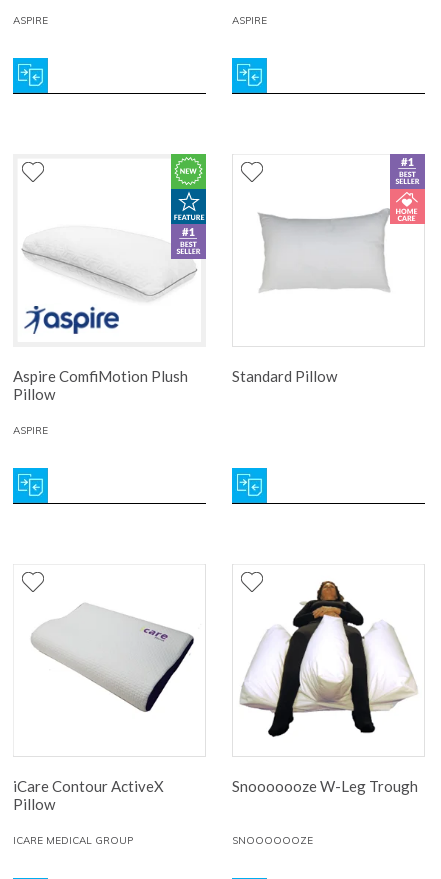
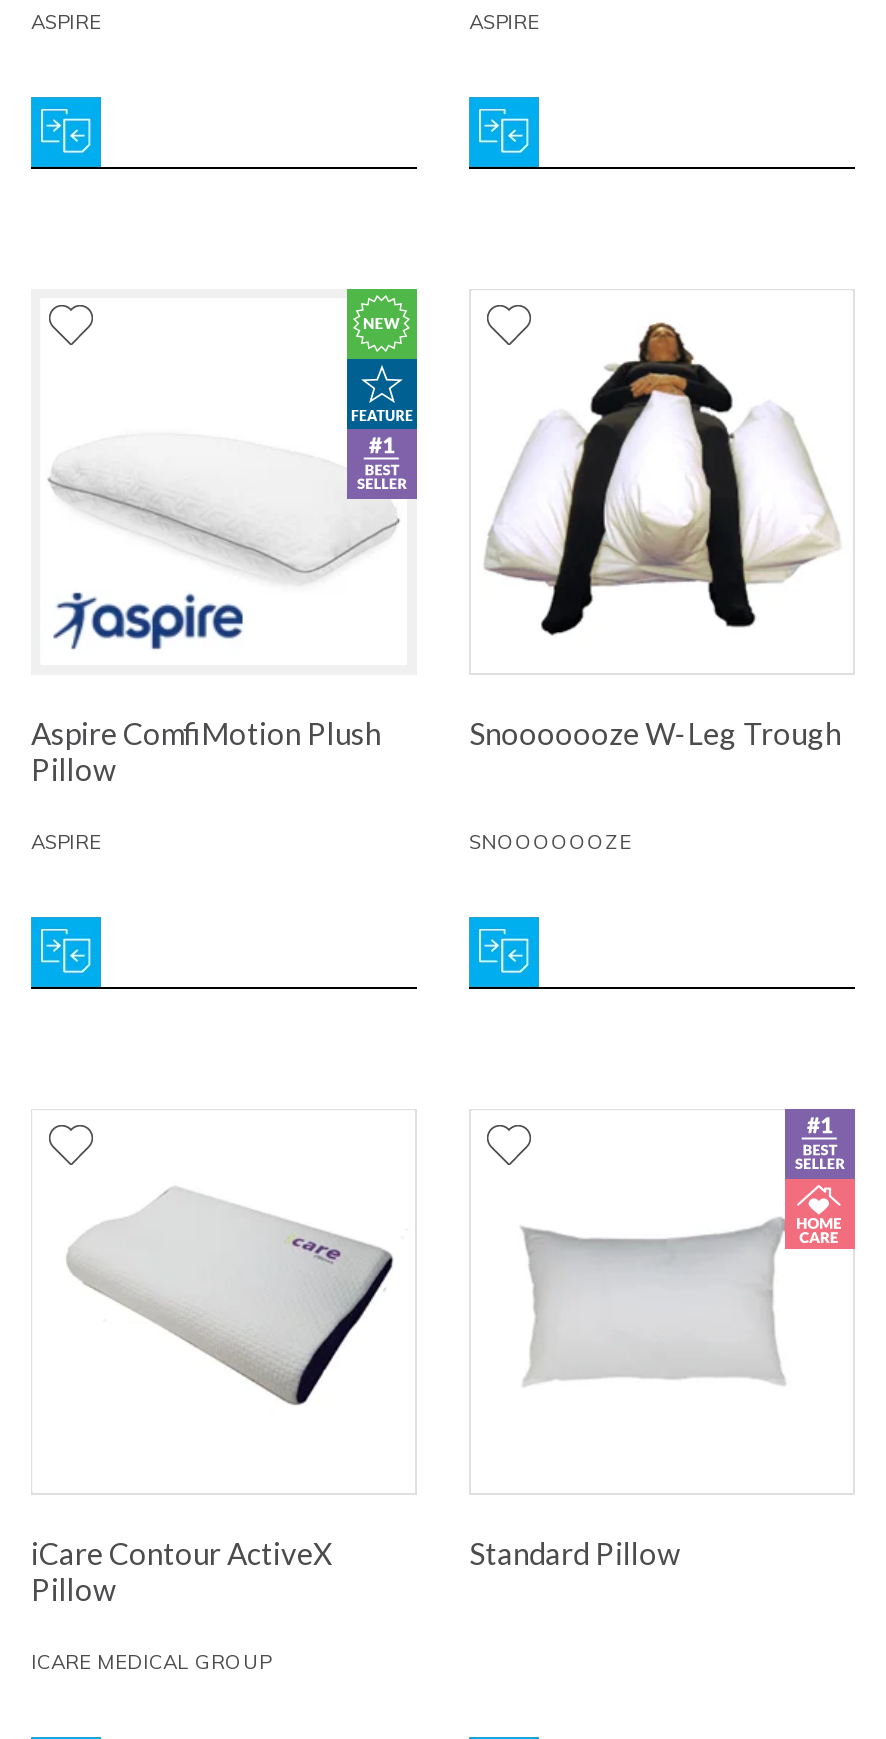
moved [232,153,426,385] -> [469,1107,857,1570]: [image] | Standard Pillow
moved [232,564,425,846] -> [469,289,855,854]: [image] | Snooooooze W-Leg Trough | SNOOOOOOZE

